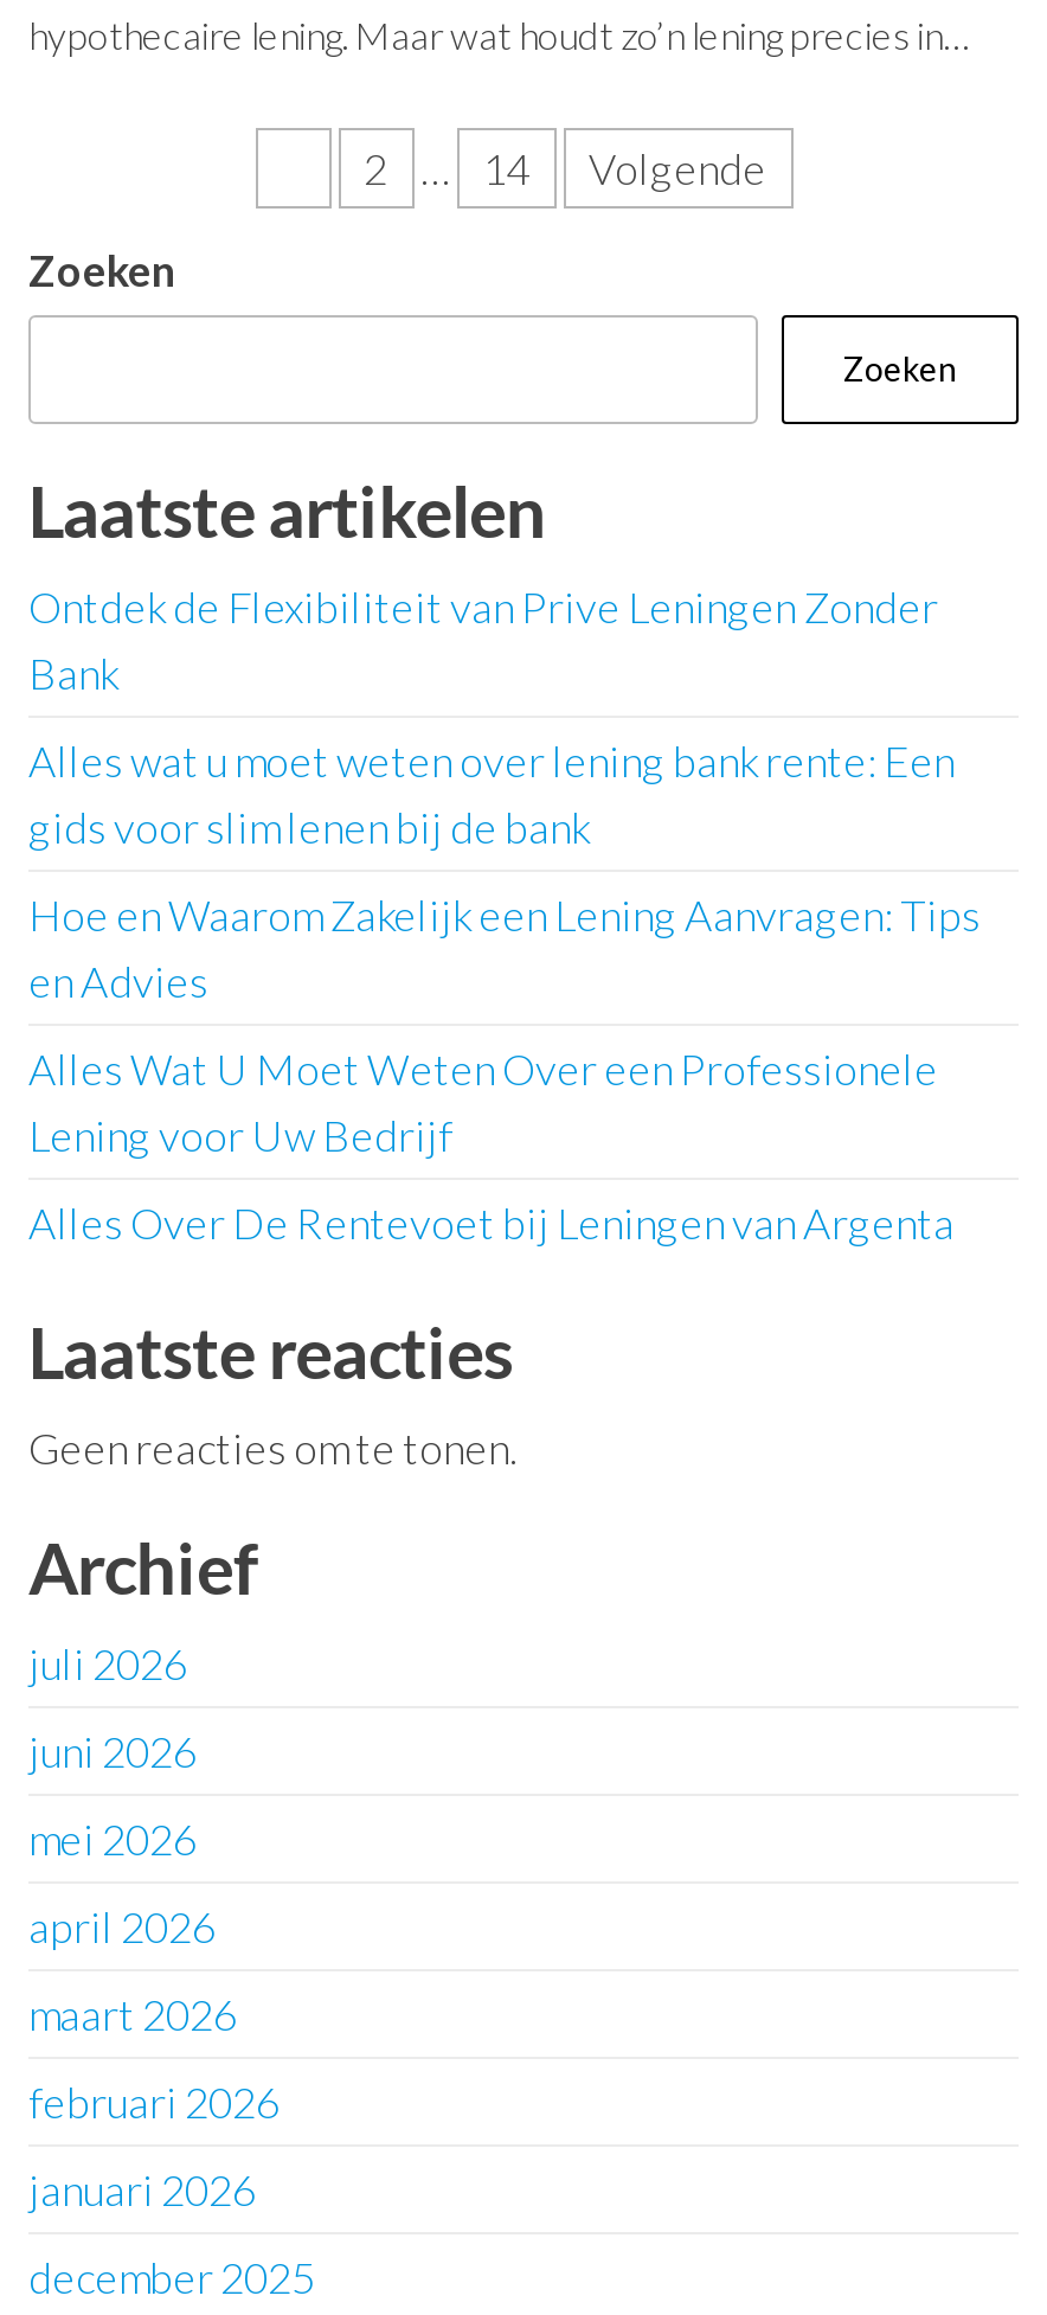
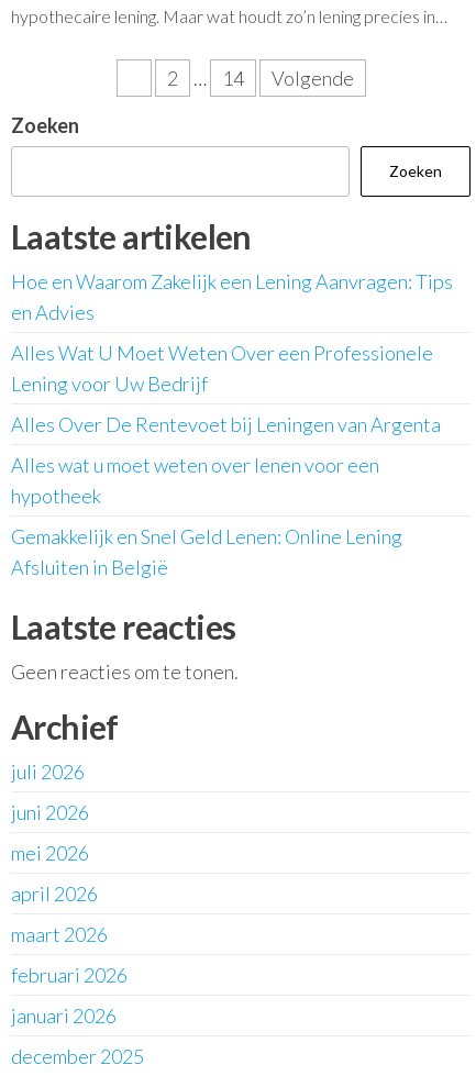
[28,580,955,852] Ontdek de Flexibiliteit van Prive Leningen Zonder | Bank | Alles wat u moet weten over lening bank rente: Een | gids voor slim lenen bij de bank -> none
moved [28,888,981,1248] -> [11,269,453,436]: Hoe en Waarom Zakelijk een Lening Aanvragen: Tips | en Advies | Alles Wat U Moet Weten Over een Professionele | Lening voor Uw Bedrijf | Alles Over De Rentevoet bij Leningen van Argenta
none -> [11,452,402,579] Alles wat u moet weten over lenen voor een | hypotheek | Gemakkelijk en Snel Geld Lenen: Online Lening | Afsluiten in België

